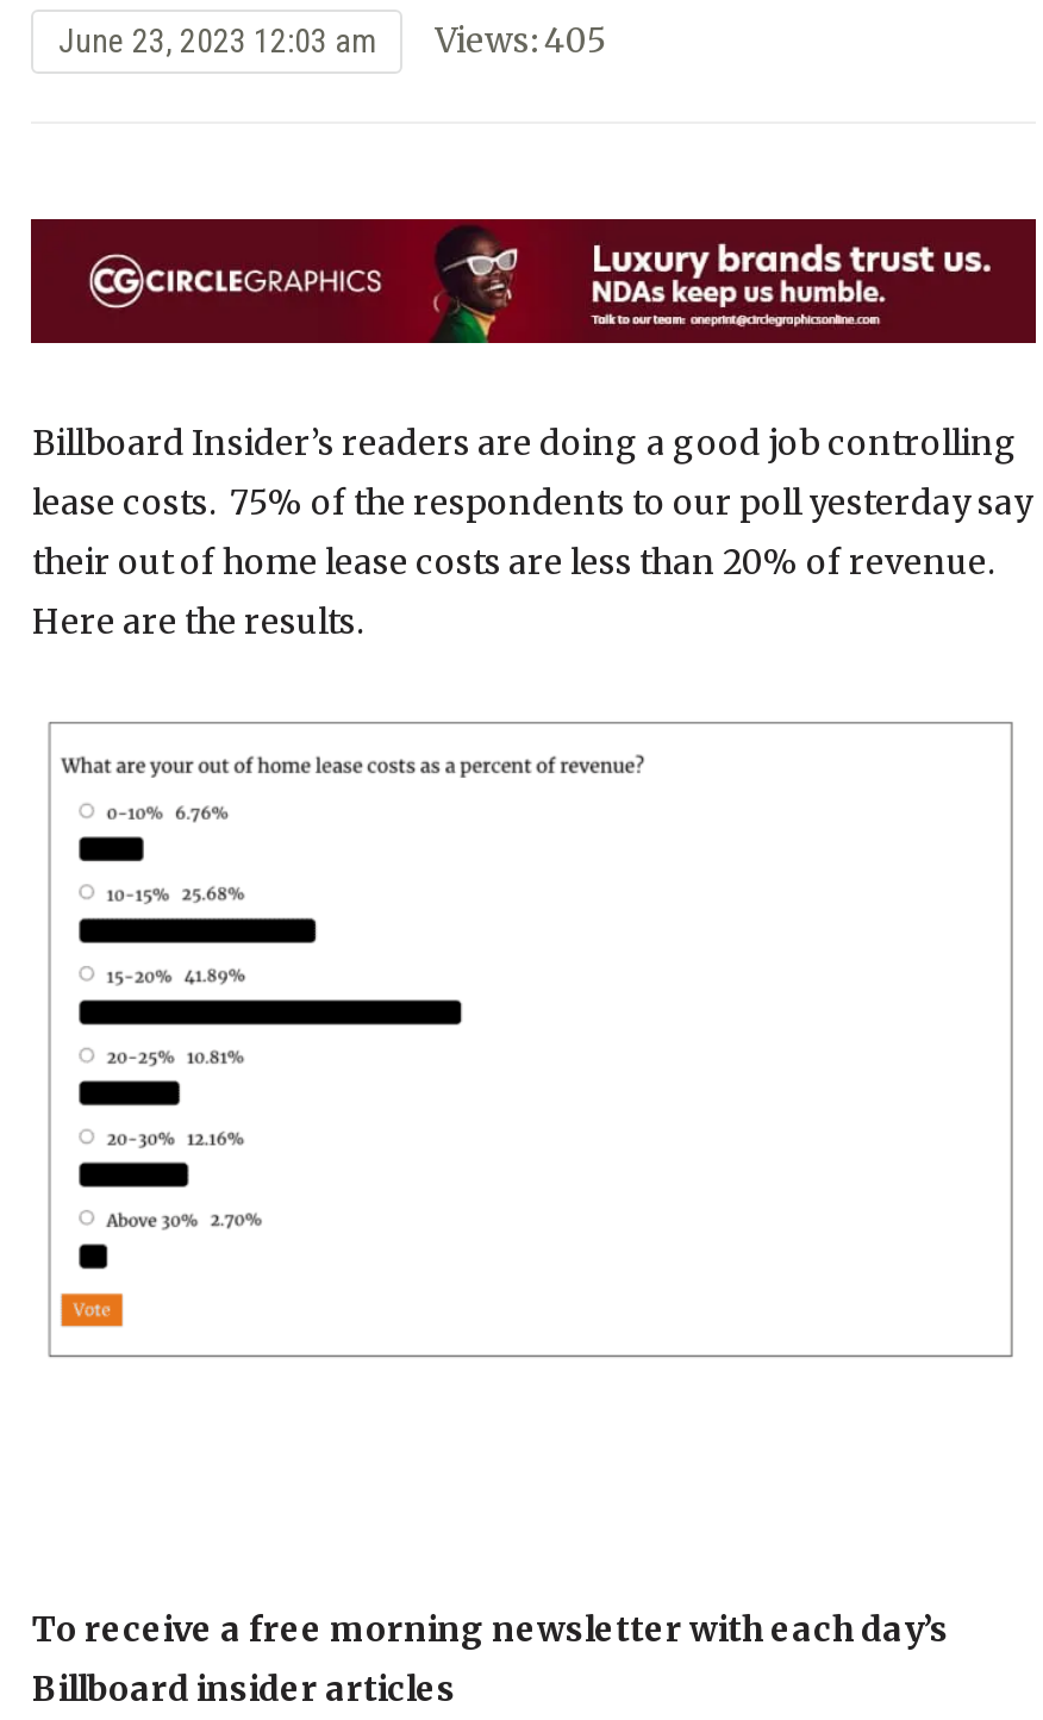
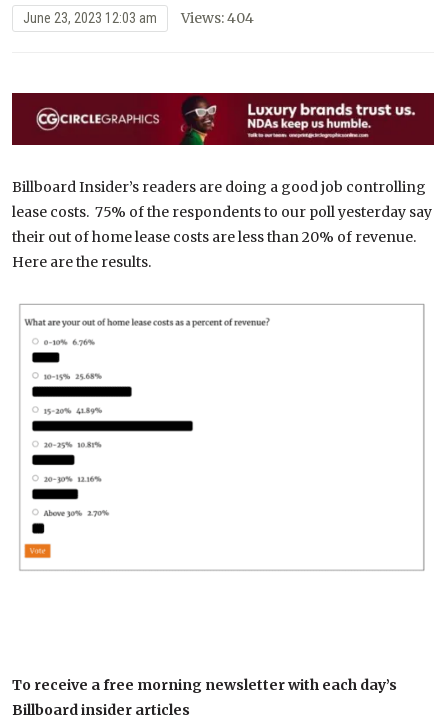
[58,19,608,62] June 23, 2023 12:03 am Views: 405 -> [23,9,254,27] June 23, 2023 12:03 am Views: 404

